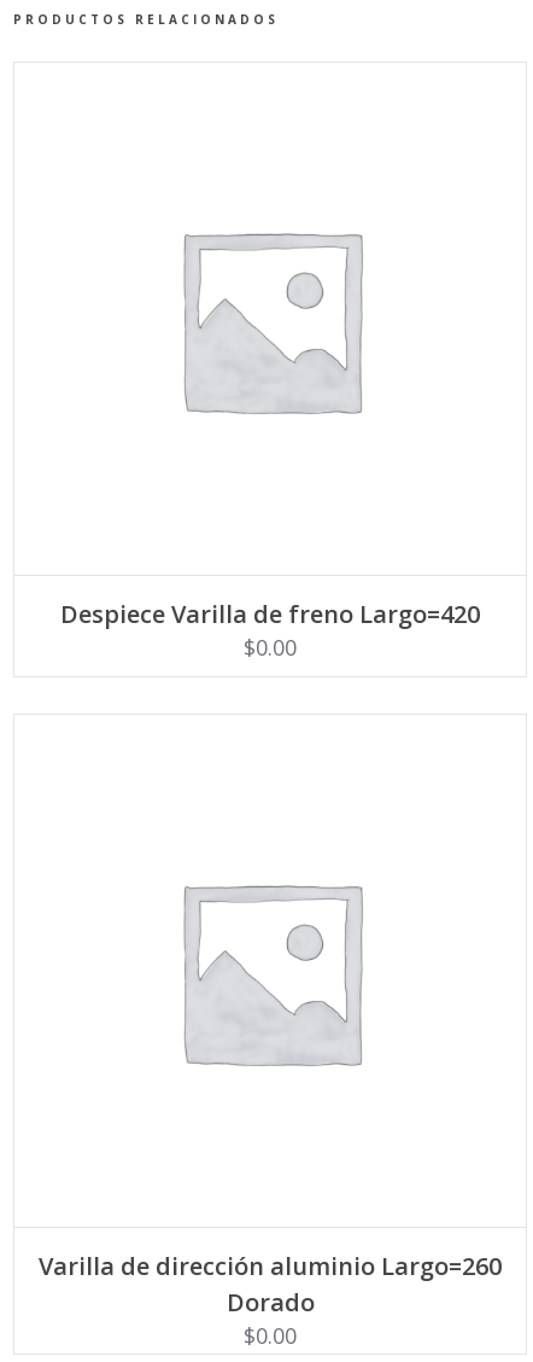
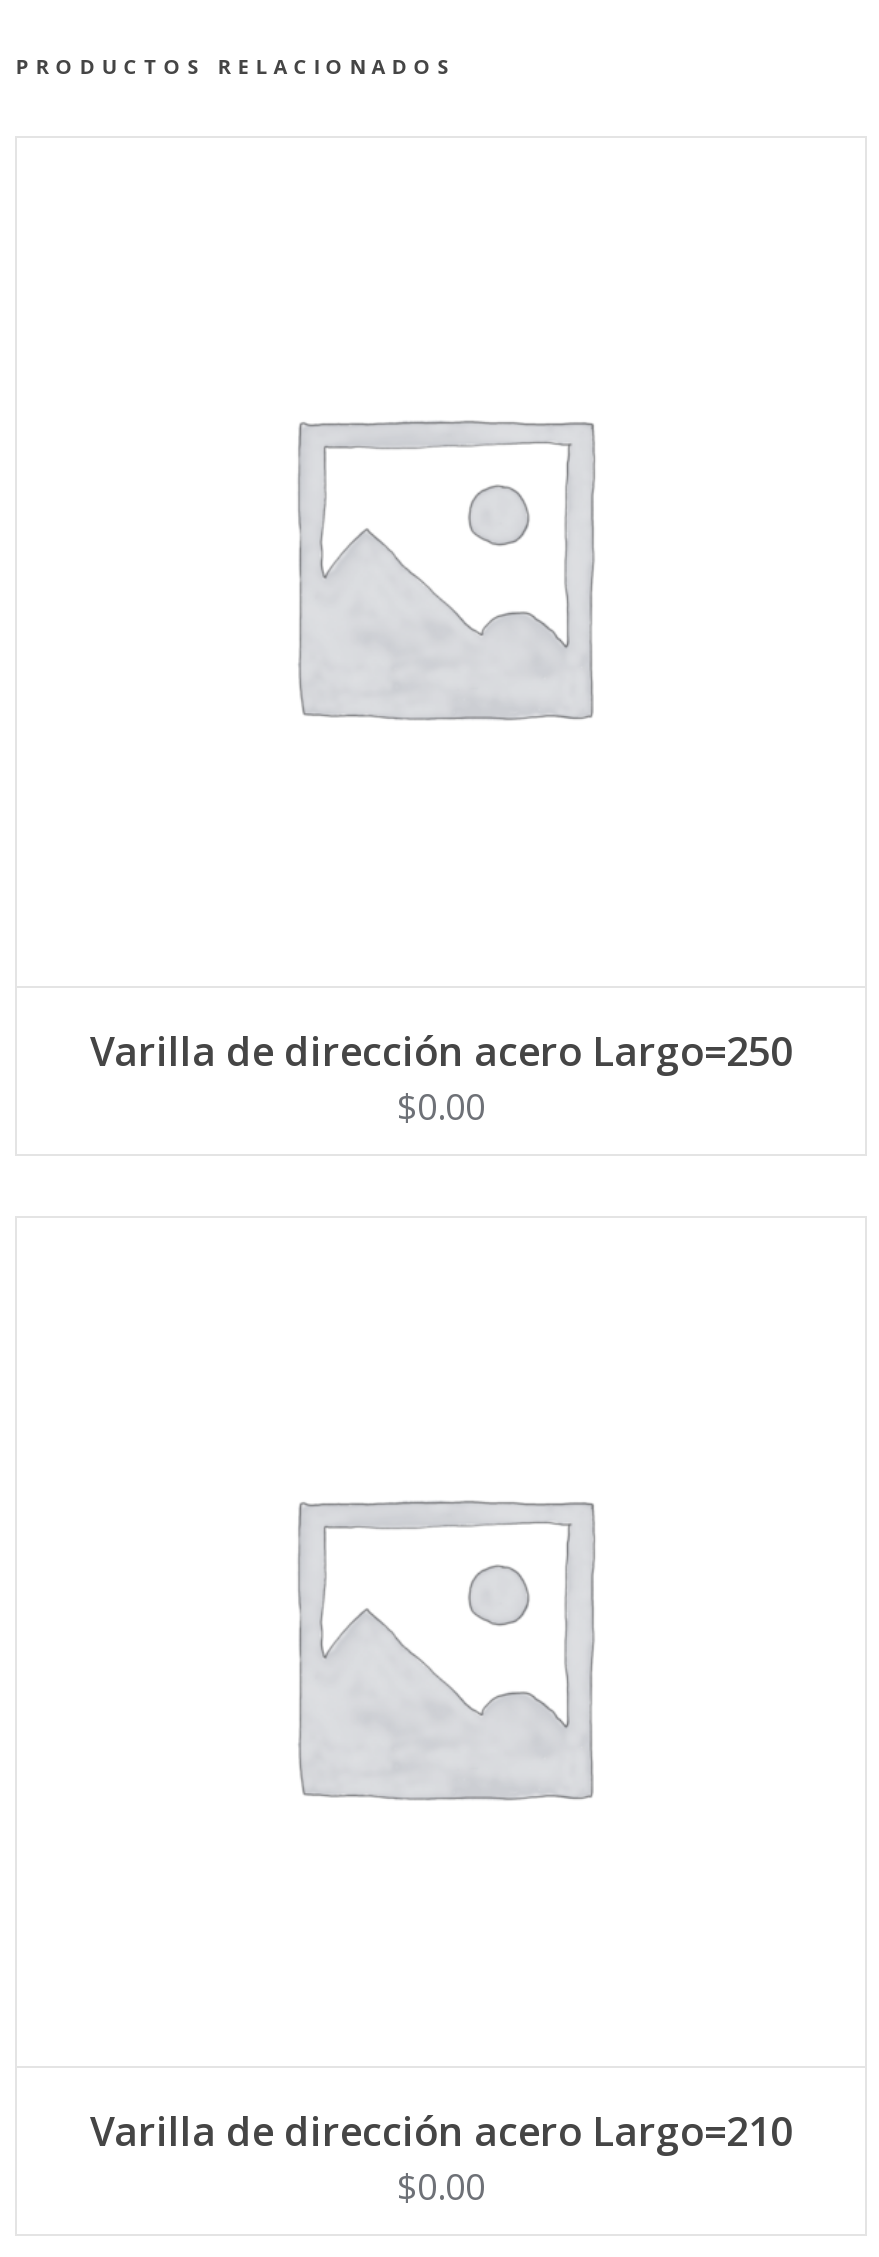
[60,598,480,630] Despiece Varilla de freno Largo=420 -> [90,1024,792,1078] Varilla de dirección acero Largo=250
[39,1249,502,1318] Varilla de dirección aluminio Largo=260 | Dorado -> [90,2103,792,2157] Varilla de dirección acero Largo=210

